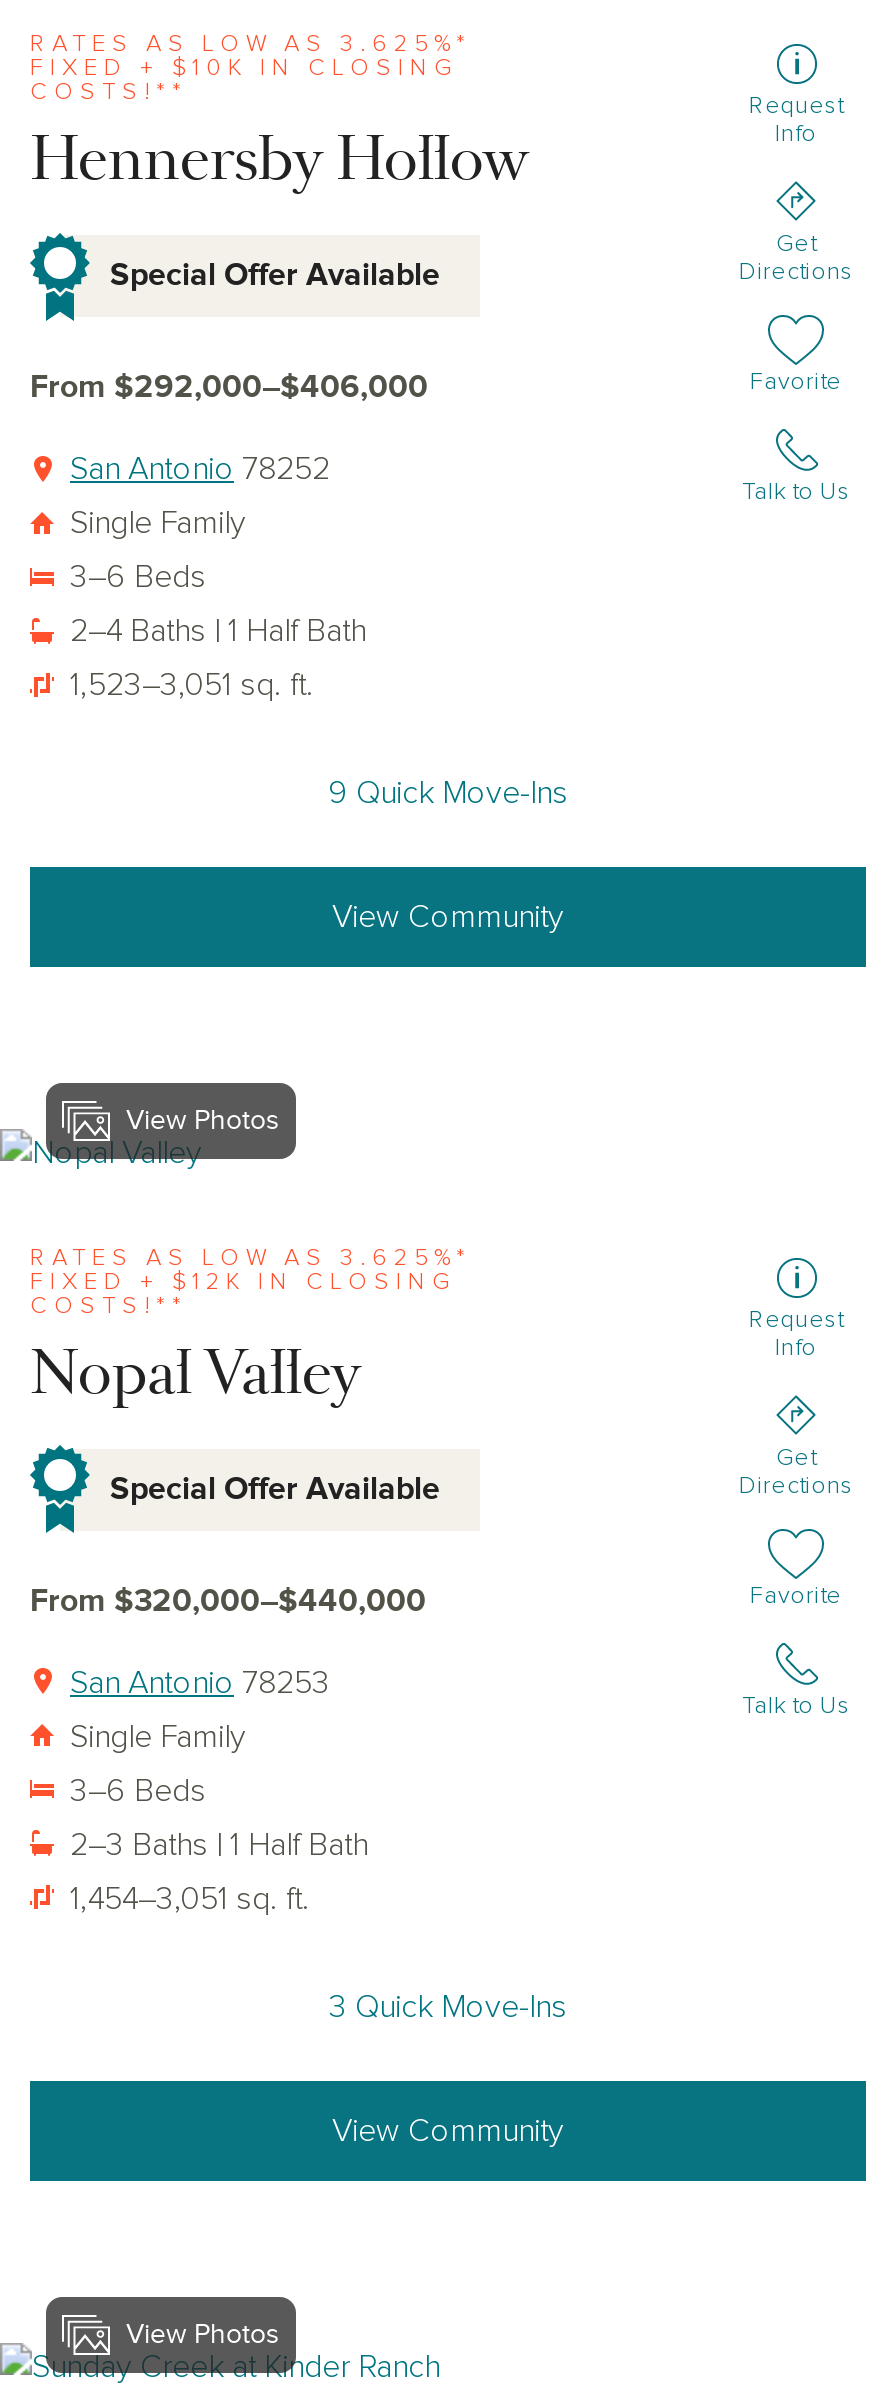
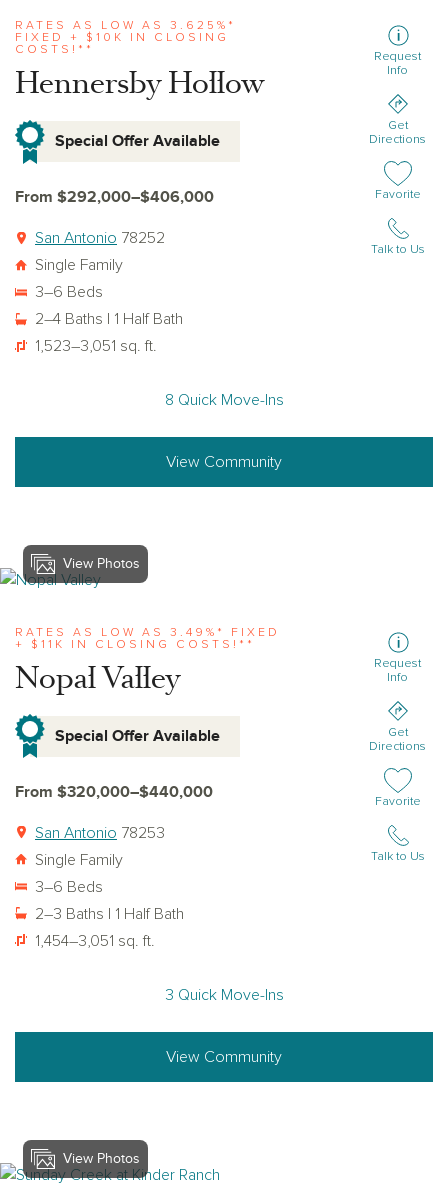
[328,778,568,810] 9 Quick Move-Ins -> [164,392,283,408] 8 Quick Move-Ins
[30,1247,472,1319] RATES AS LOW AS 3.625%* | FIXED + $12K IN CLOSING | COSTS!** -> [15,627,280,651] RATES AS LOW AS 3.49%* FIXED | + $11K IN CLOSING COSTS!**

